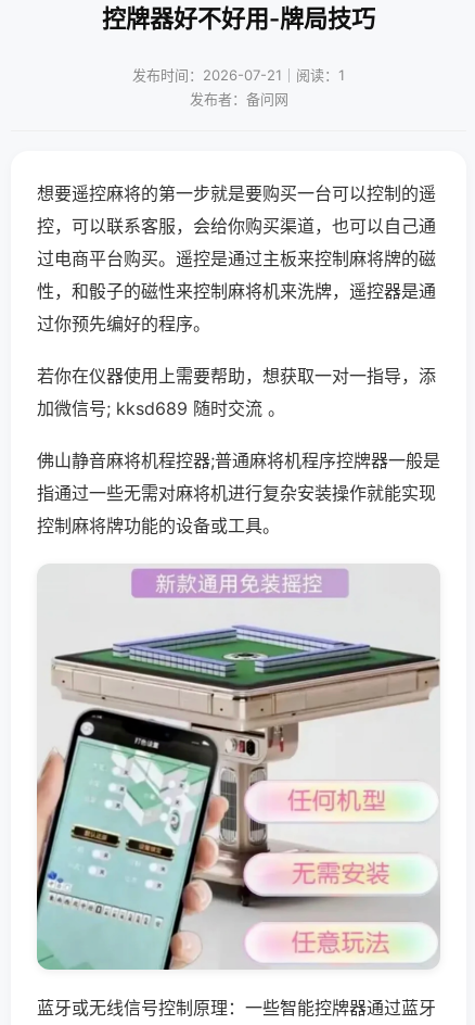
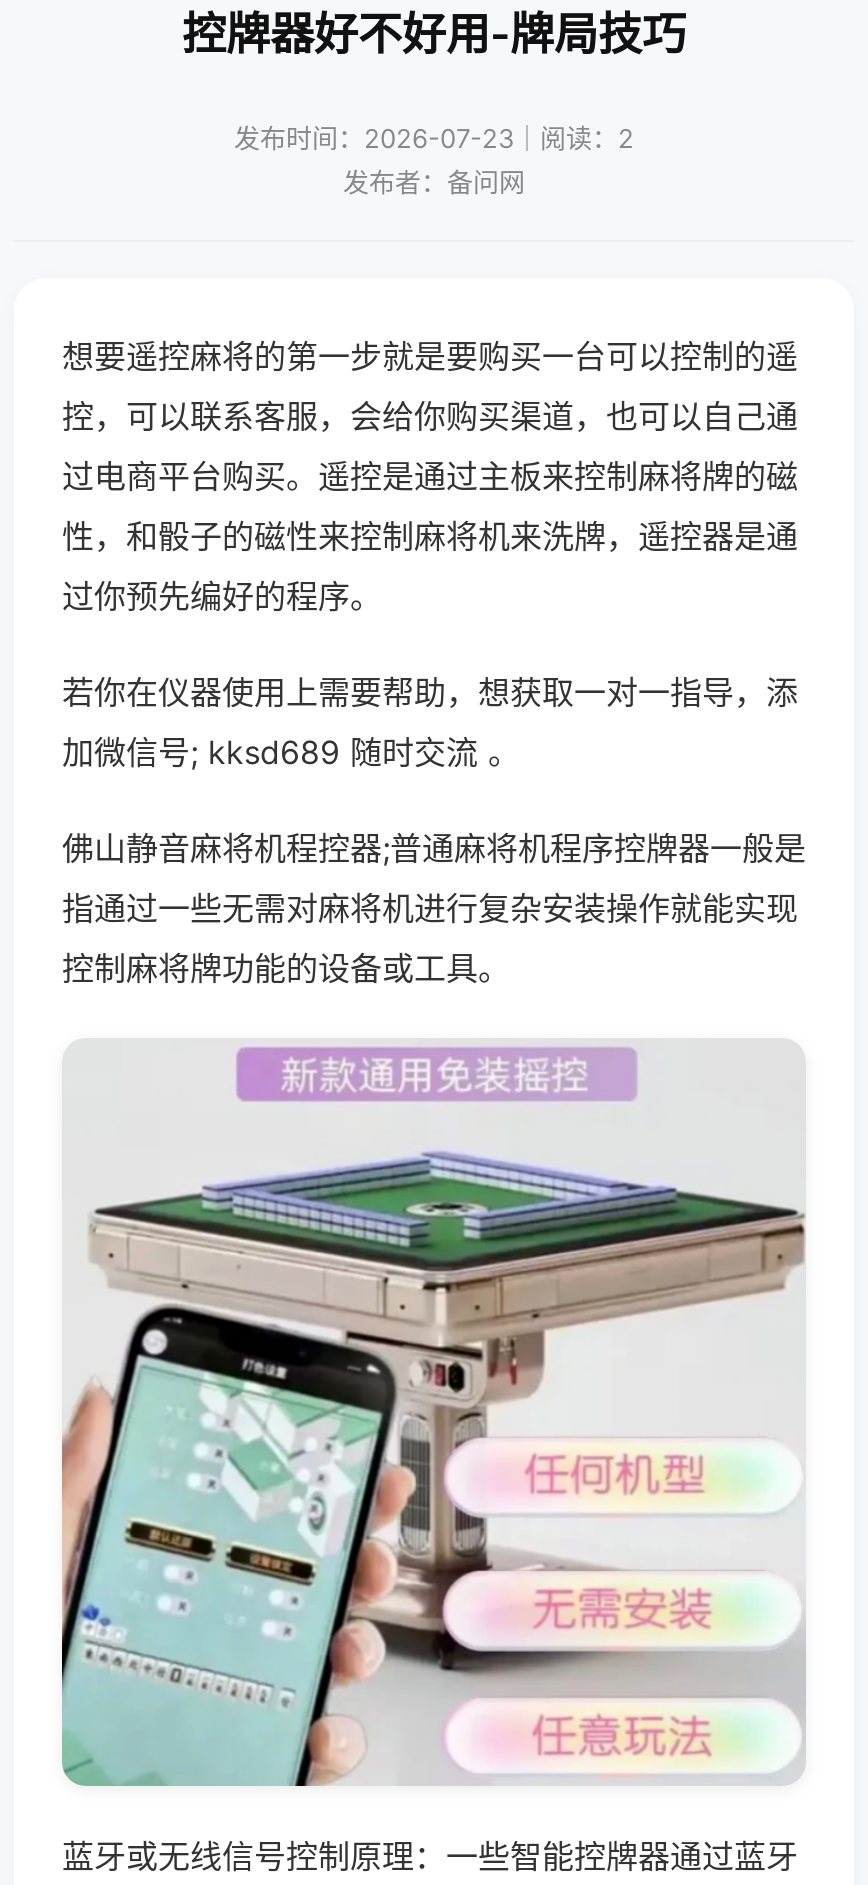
[132,66,345,84] 发布时间：2026-07-21｜阅读：1 -> [234,122,634,154] 发布时间：2026-07-23｜阅读：2

